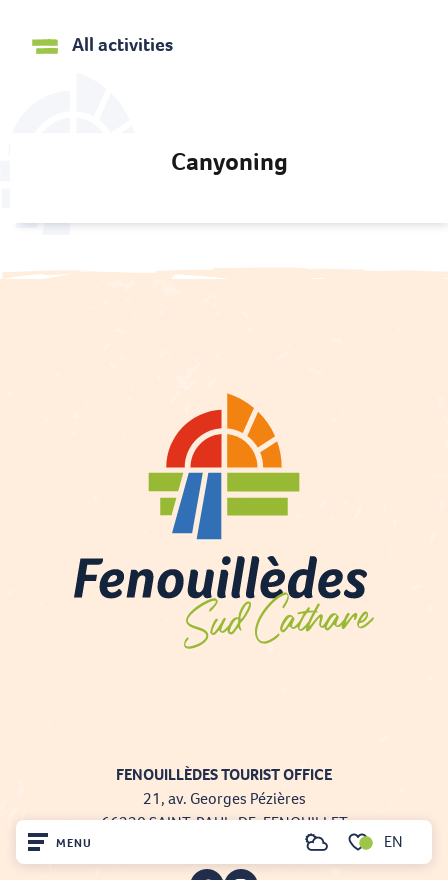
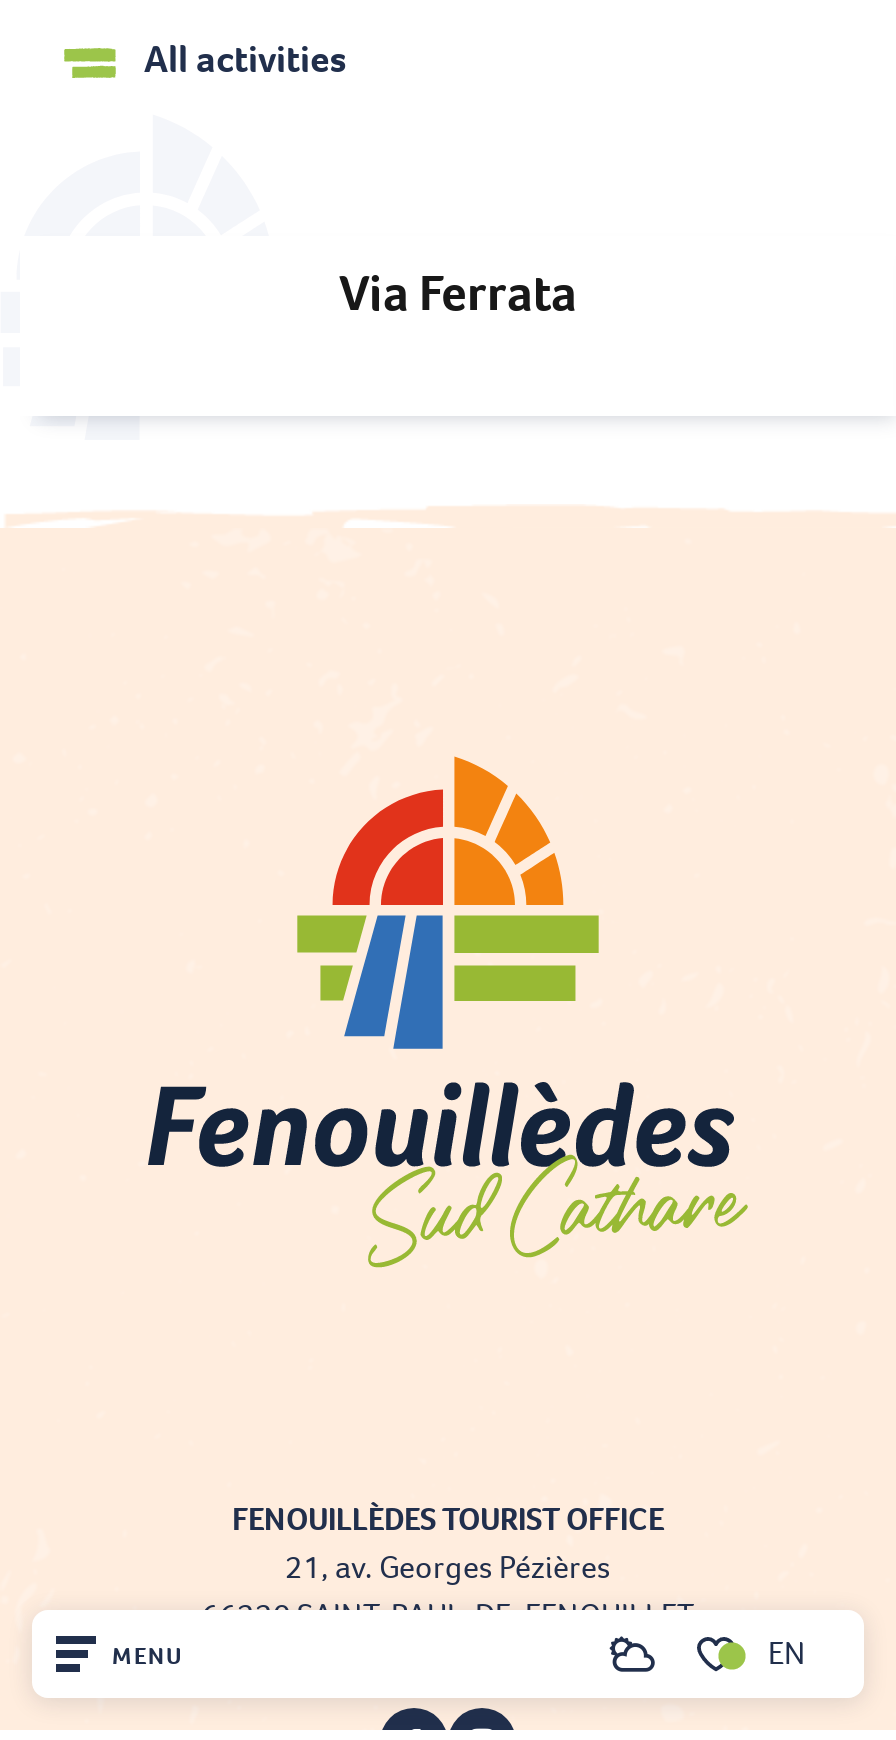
[170,145,287,178] Canyoning -> [339,260,577,326] Via Ferrata

